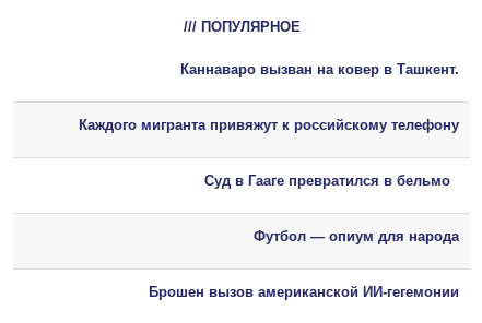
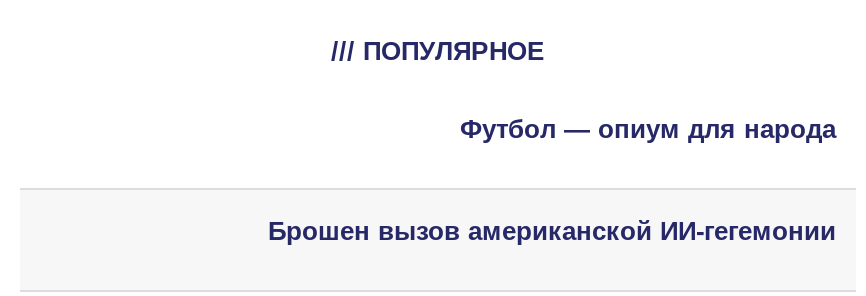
[79,61,459,189] Каннаваро вызван на ковер в Ташкент. | Каждого мигранта привяжут к российскому телефону | Суд в Гааге превратился в бельмо -> none

